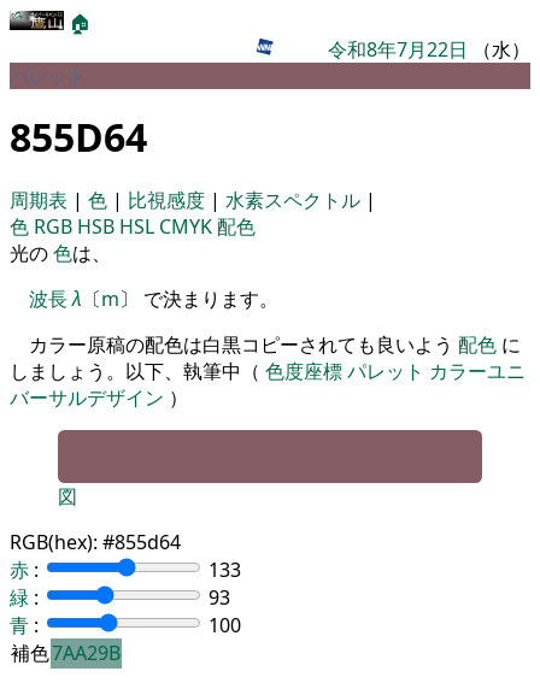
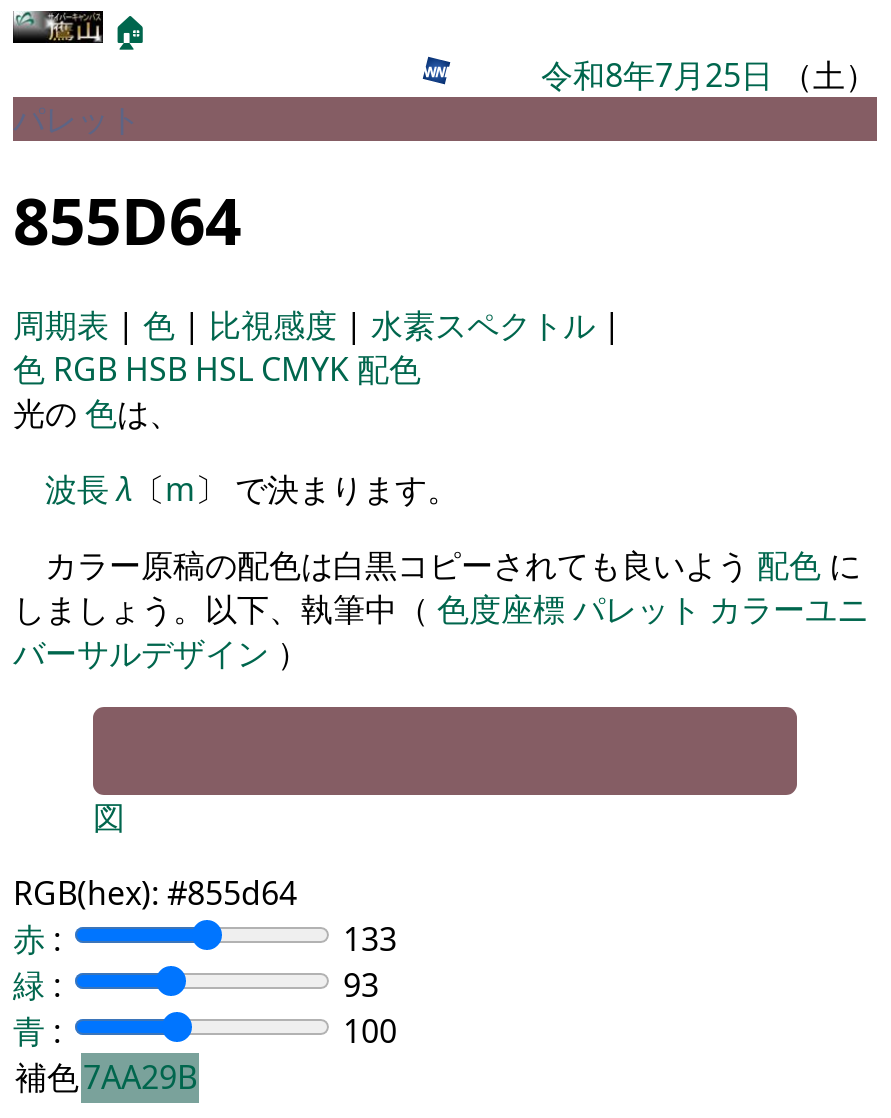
[328,36,530,63] 令和8年7月22日（水） -> [541,53,877,97] 令和8年7月25日（土）

